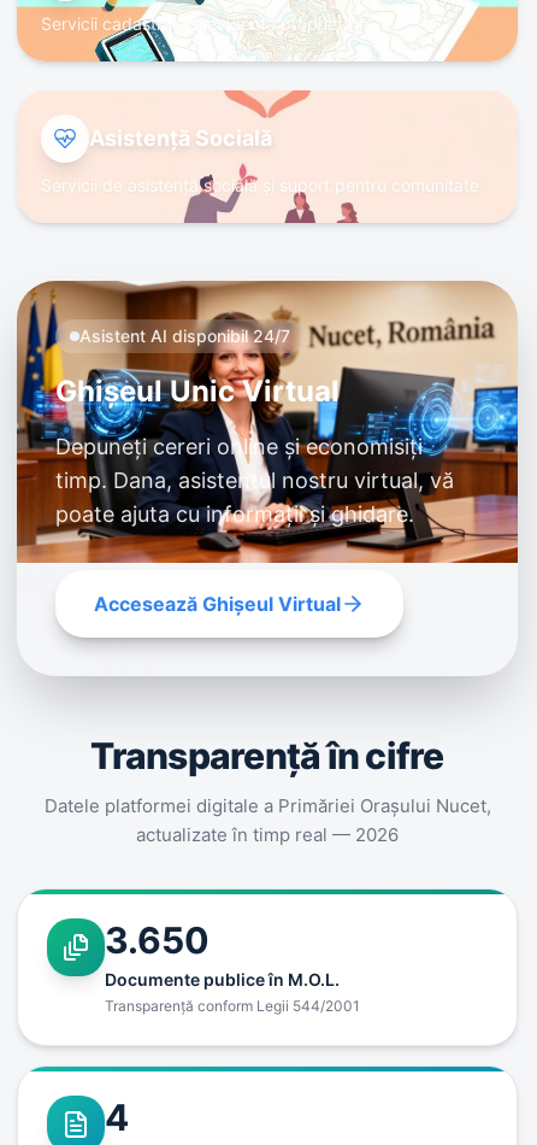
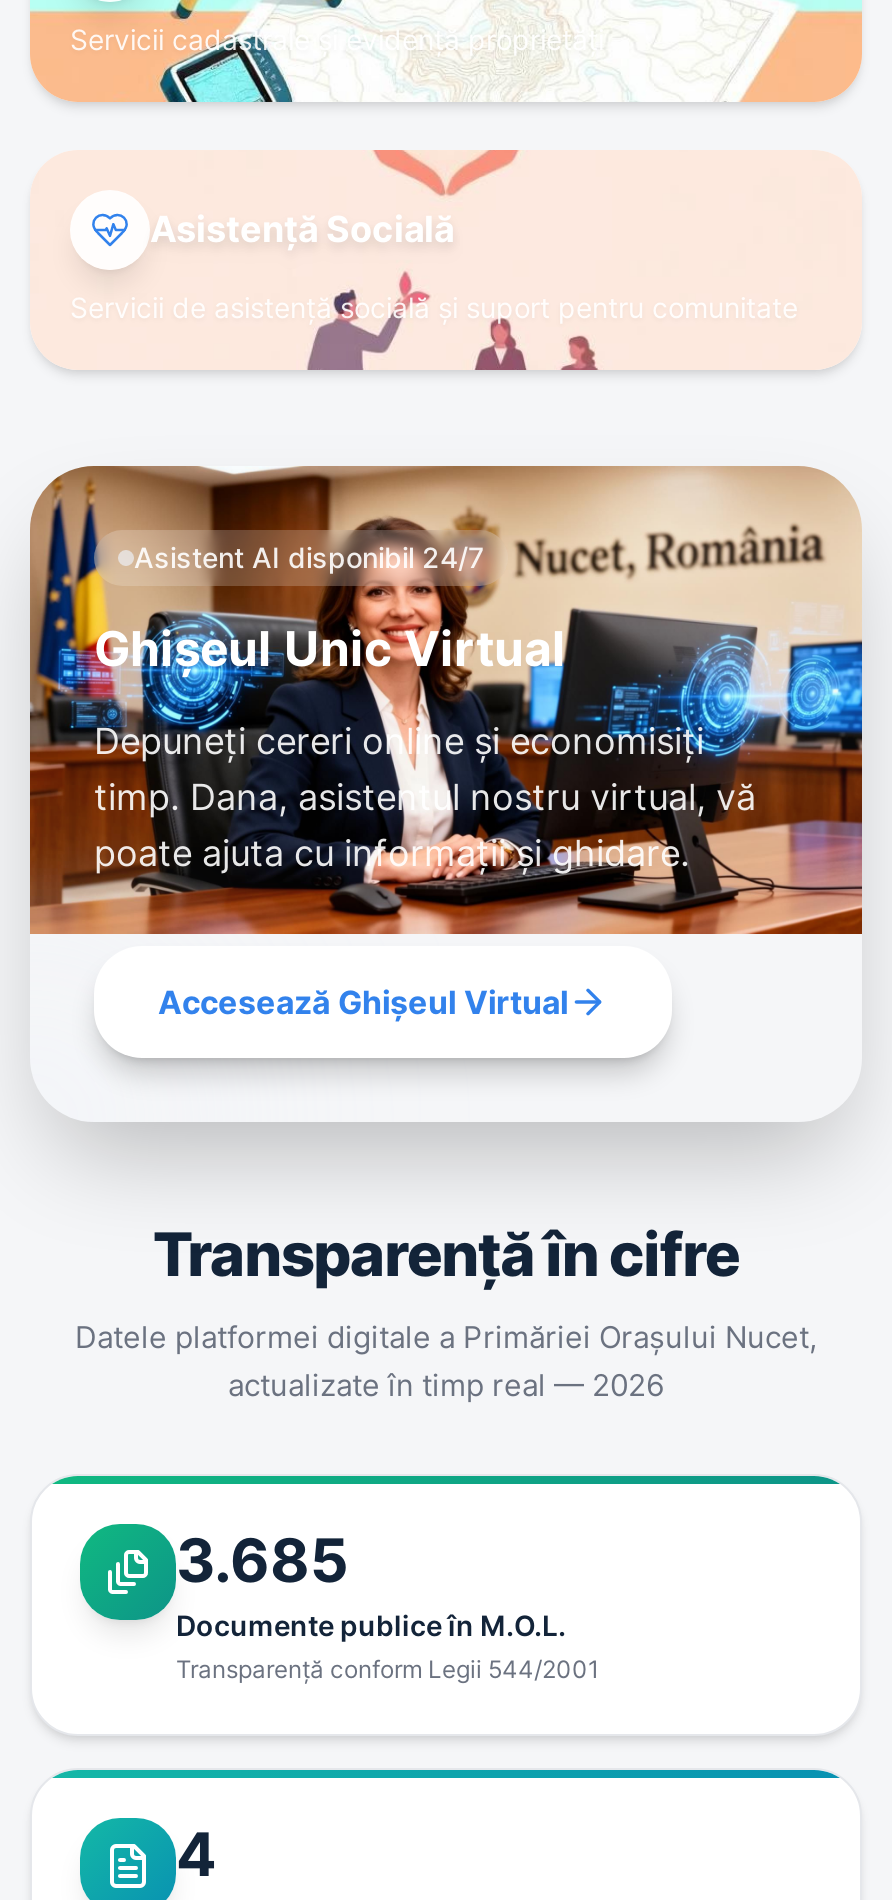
[105,918,210,962] 3.650 -> [176,1524,348,1596] 3.685

